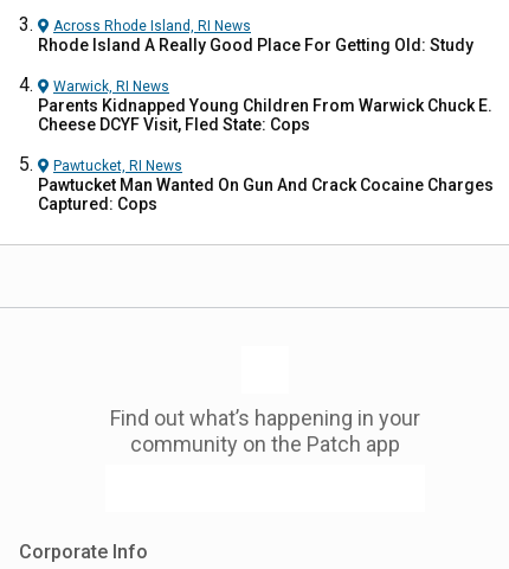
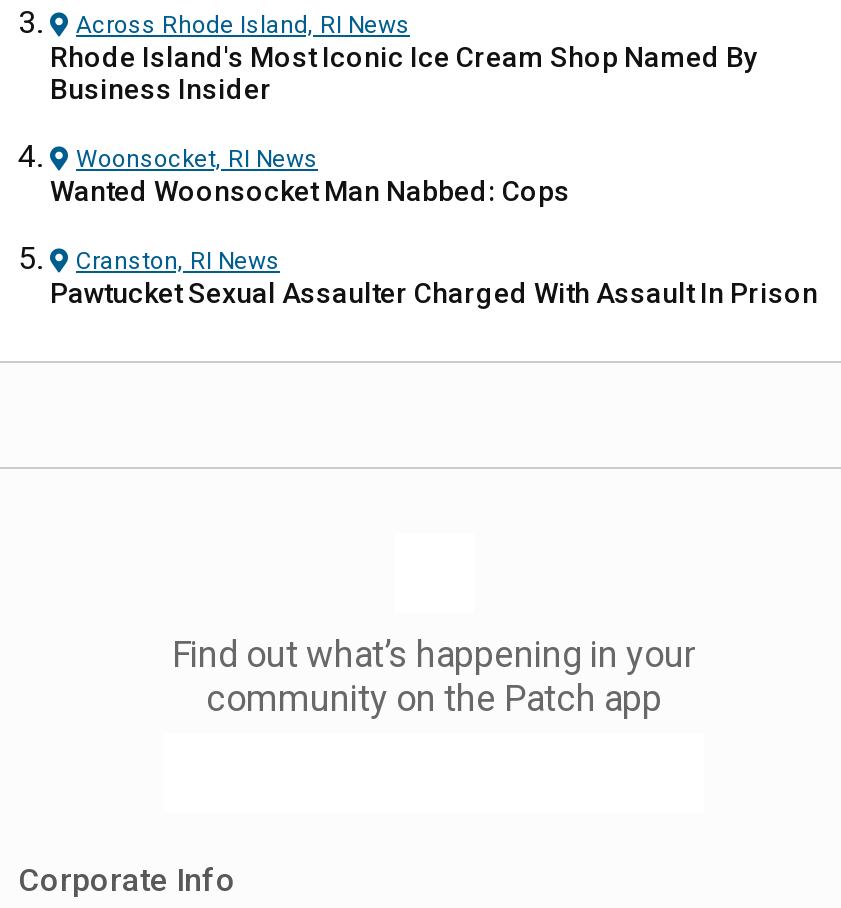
[38,36,473,55] Rhode Island A Really Good Place For Getting Old: Study -> [50,41,758,105] Rhode Island's Most Iconic Ice Cream Shop Named By | Business Insider
[38,78,492,134] Warwick, RI News | Parents Kidnapped Young Children From Warwick Chuck E. | Cheese DCYF Visit, Fled State: Cops -> [50,145,570,207] Woonsocket, RI News | Wanted Woonsocket Man Nabbed: Cops
[38,158,494,213] Pawtucket, RI News | Pawtucket Man Wanted On Gun And Crack Cocaine Charges | Captured: Cops -> [50,247,818,309] Cranston, RI News | Pawtucket Sexual Assaulter Charged With Assault In Prison

